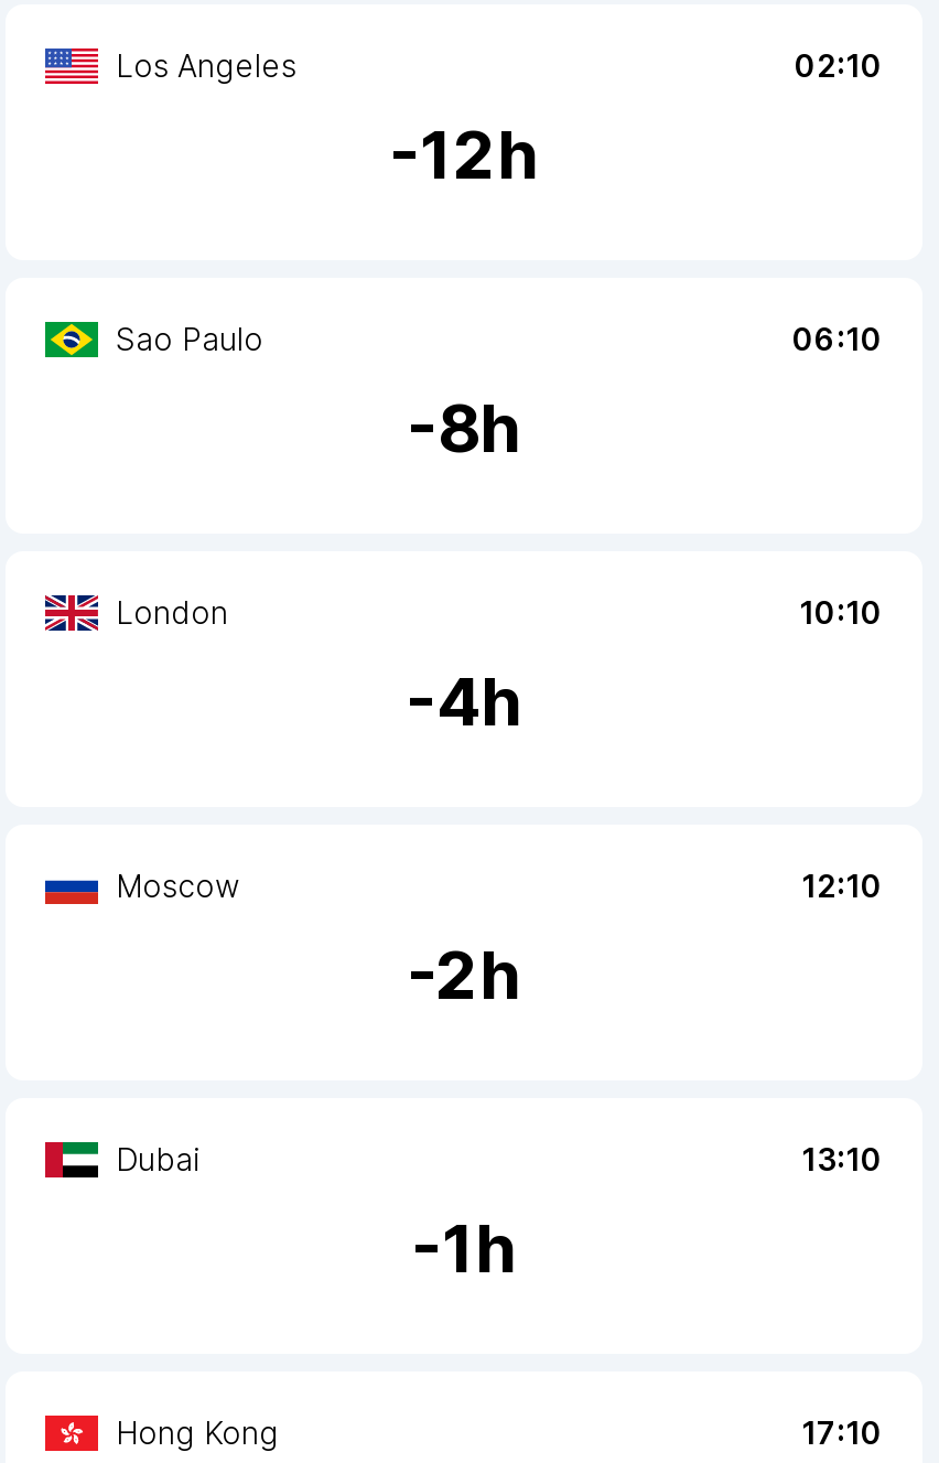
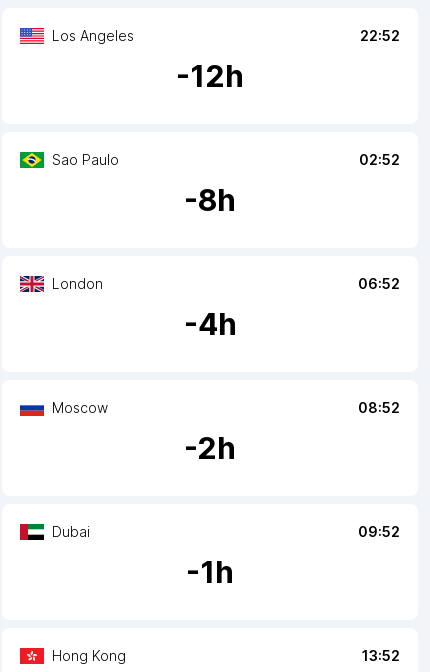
[795,46,883,83] 02:10 -> [360,27,400,44] 22:52
[792,319,883,357] 06:10 -> [359,151,400,168] 02:52
[799,593,883,630] 10:10 -> [358,275,400,292] 06:52
[801,866,883,904] 12:10 -> [358,399,400,416] 08:52
[801,1140,883,1177] 13:10 -> [358,523,400,540] 09:52
[801,1413,883,1450] 17:10 -> [362,647,400,664] 13:52

